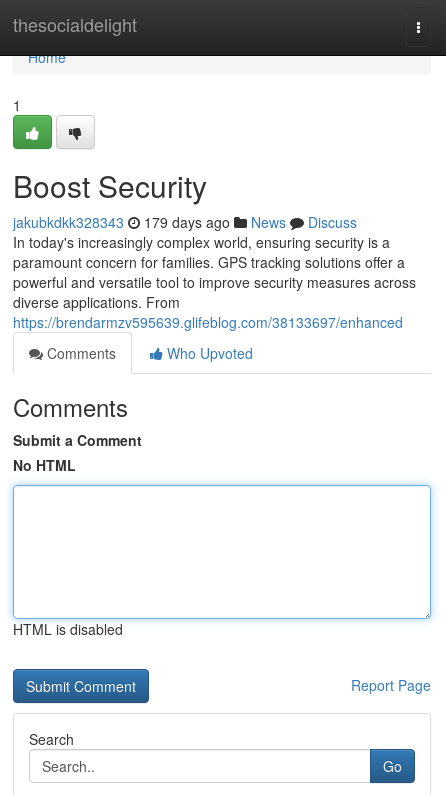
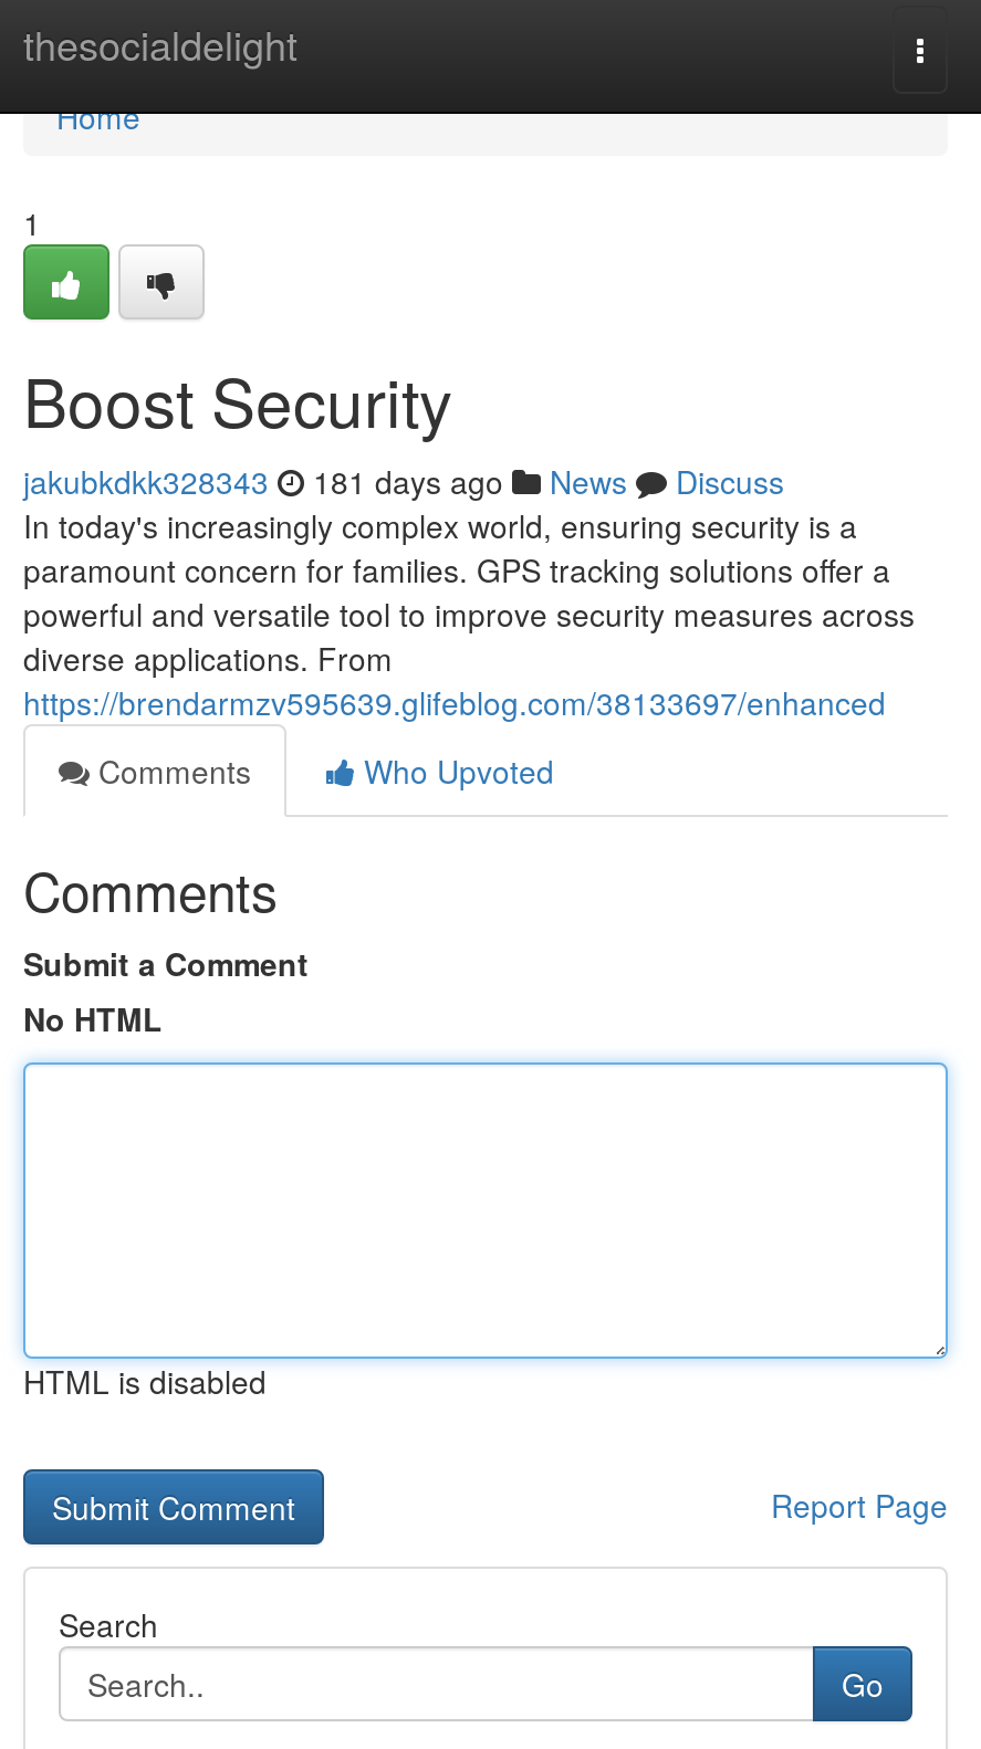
[13,212,357,232] jakubkdkk328343 179 days ago News Discuss -> [23,459,784,503] jakubkdkk328343 181 days ago News Discuss

